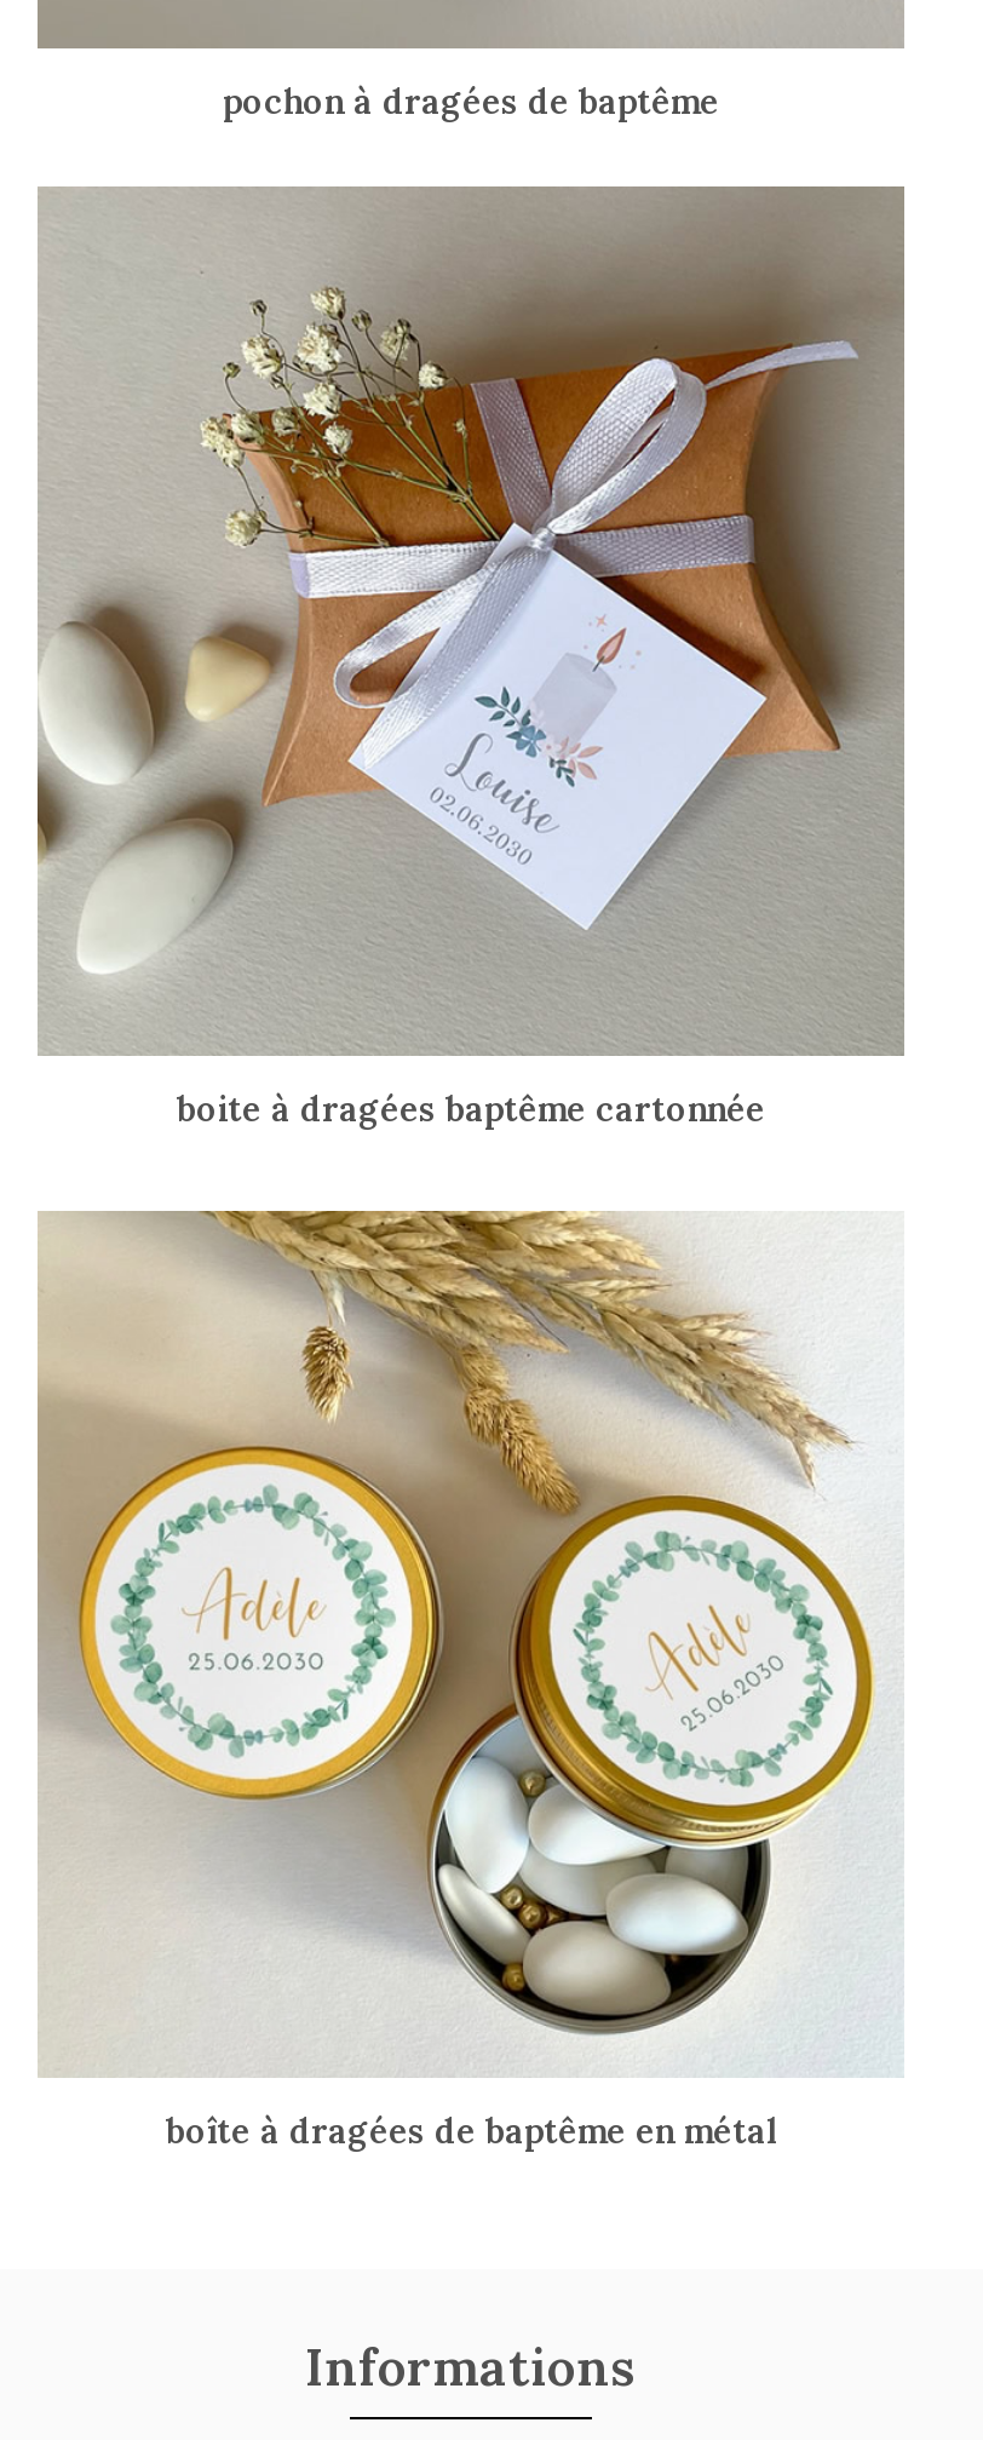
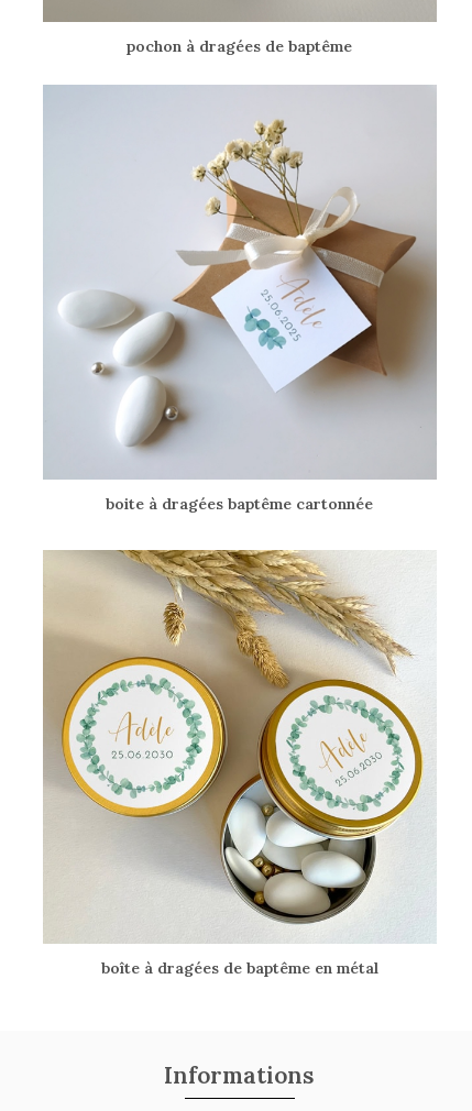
[35,186,904,1053] [image] -> [43,86,436,477] [image]

